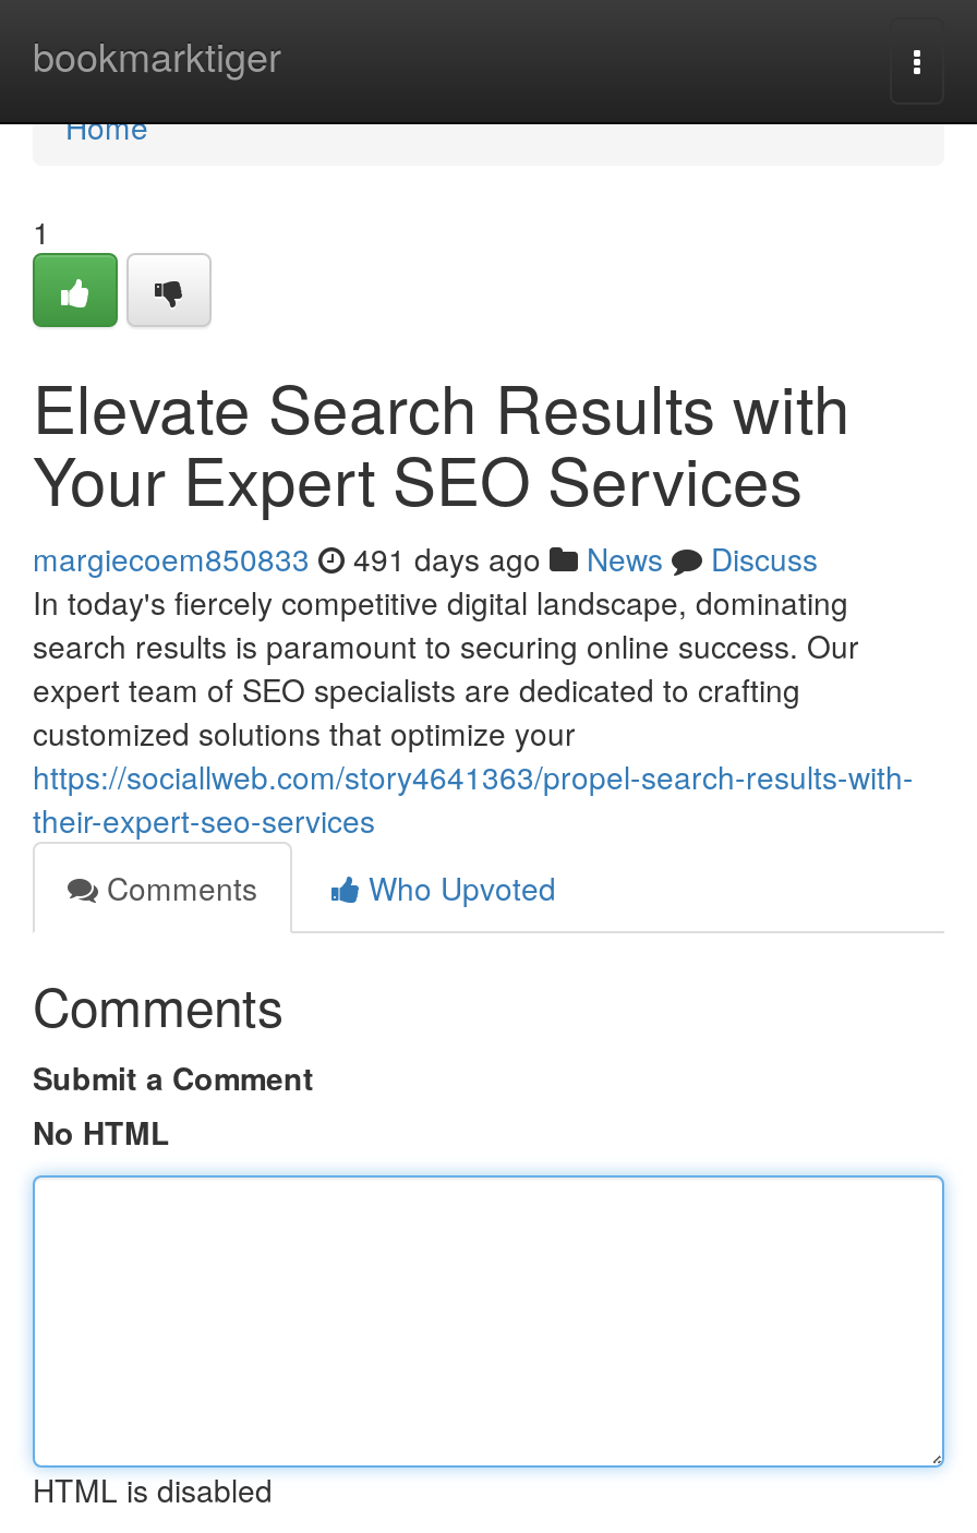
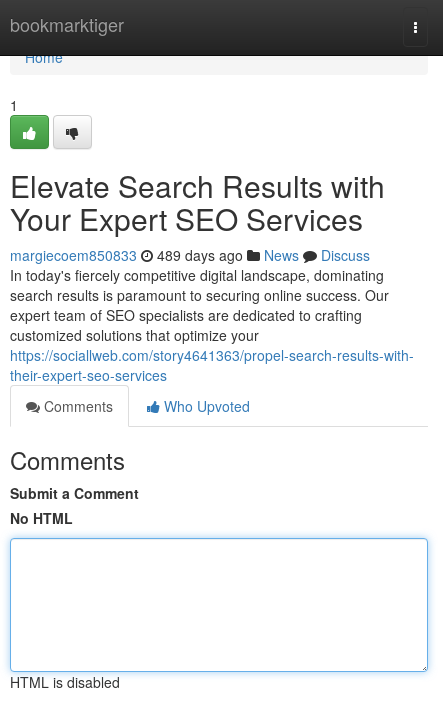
[33,536,818,580] margiecoem850833 491 days ago News Discuss -> [10,245,370,265] margiecoem850833 489 days ago News Discuss

